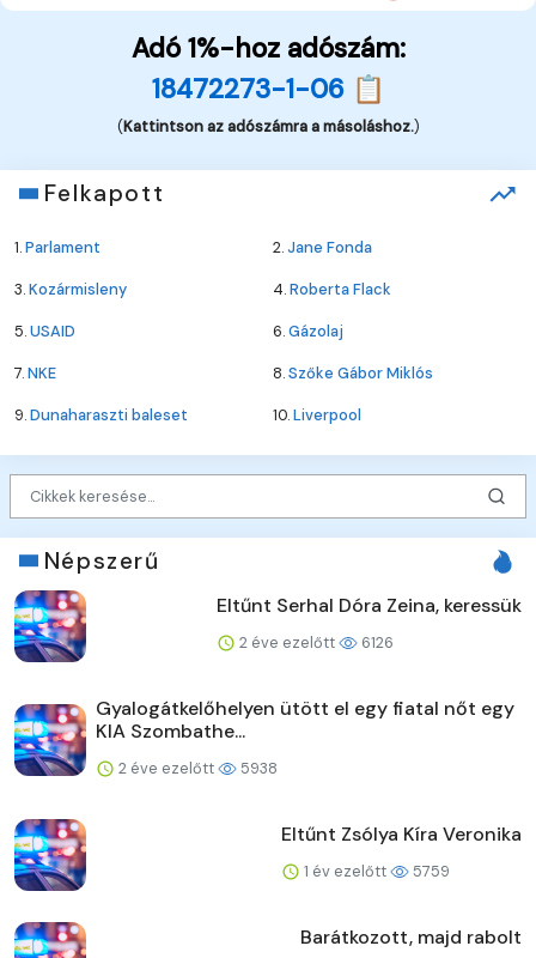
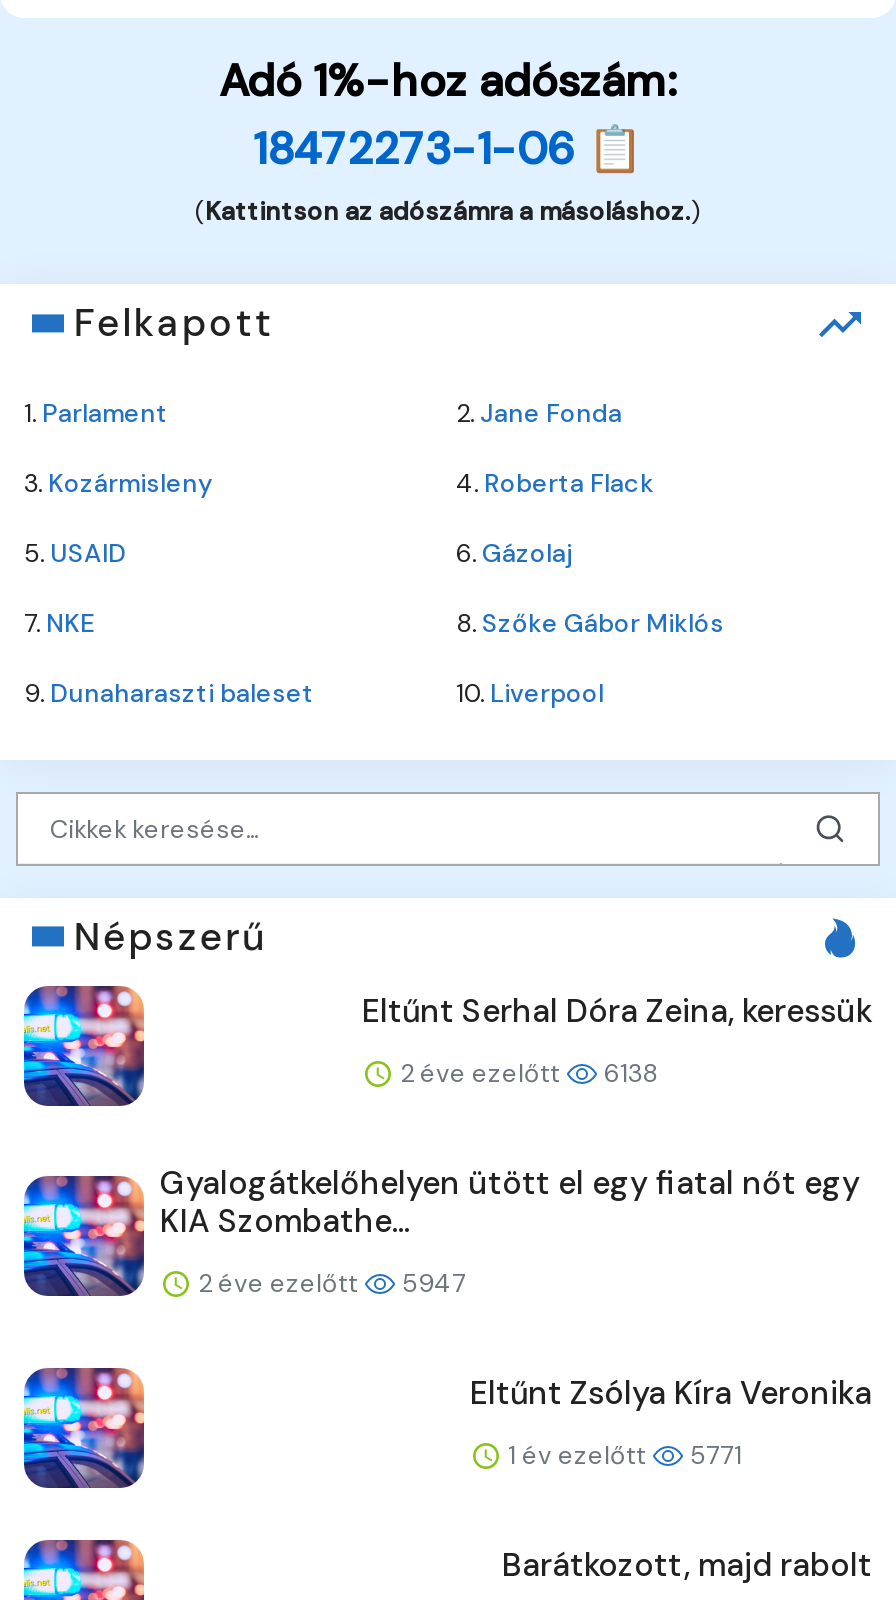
[236,632,394,652] 2 éve ezelőtt 6126 -> [394,1055,658,1089] 2 éve ezelőtt 6138
[115,758,278,778] 2 éve ezelőtt 5938 -> [192,1265,466,1299] 2 éve ezelőtt 5947
[300,861,450,881] 1 év ezelőtt 5759 -> [502,1437,742,1471] 1 év ezelőtt 5771

